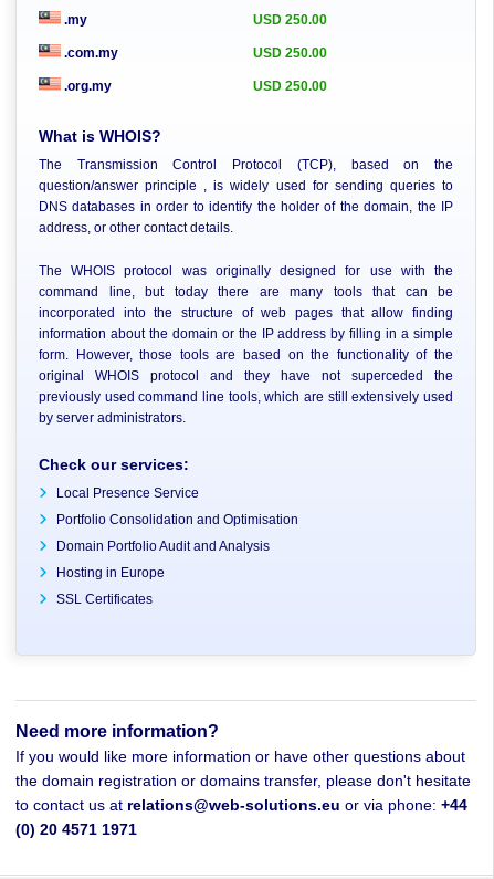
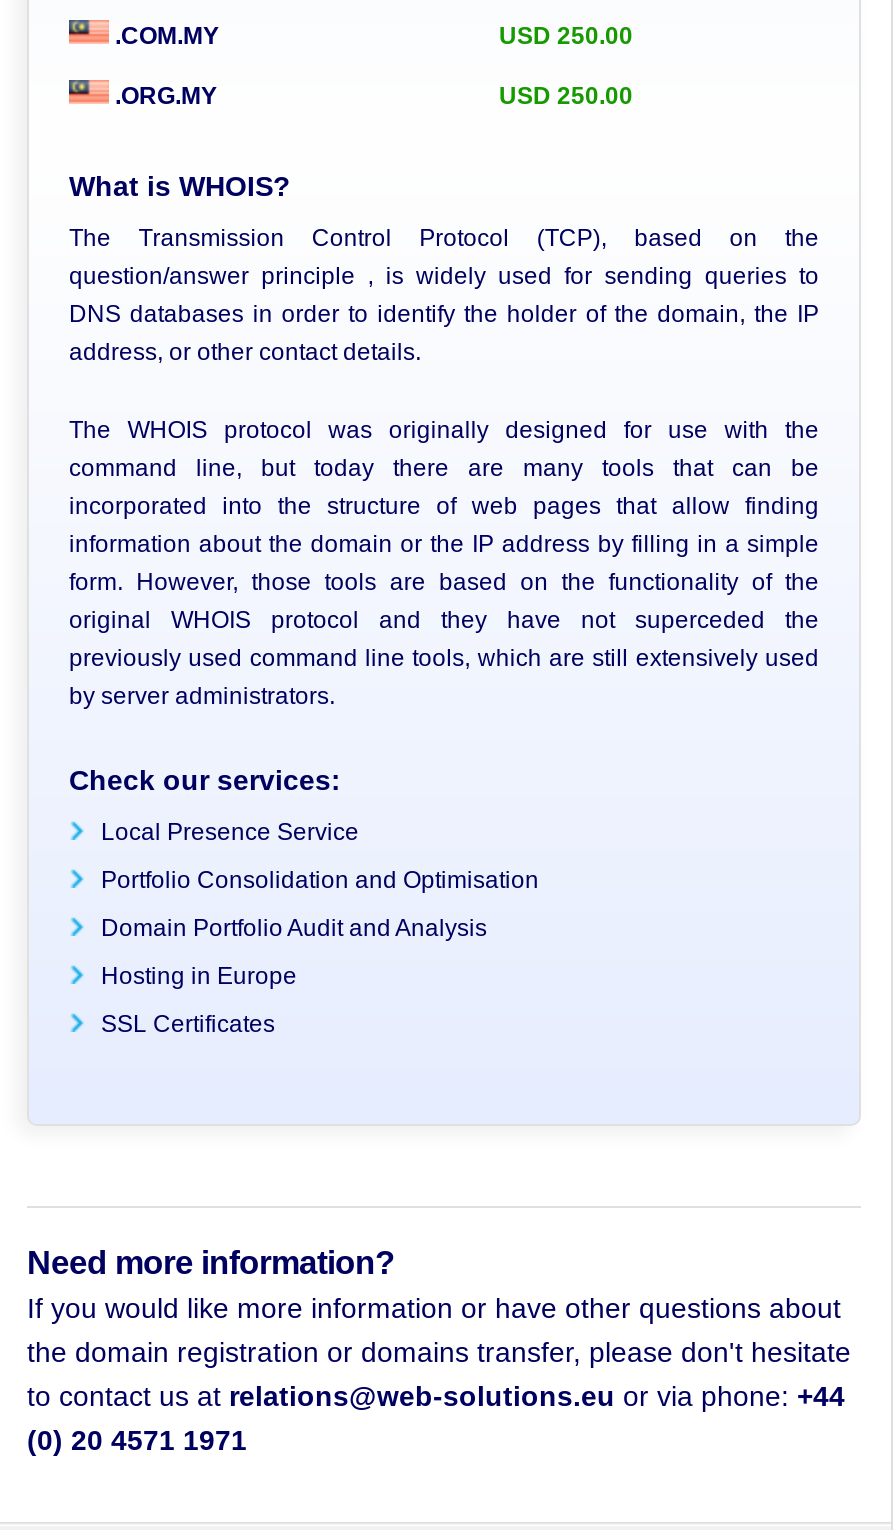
[61,12,87,28] .my -> [109,22,219,50] .COM.MY
[61,45,327,94] .com.my | USD 250.00 | .org.my -> [109,82,217,110] .ORG.MY

